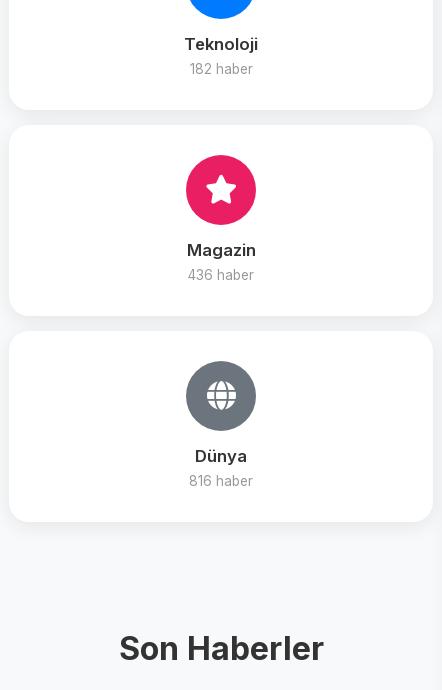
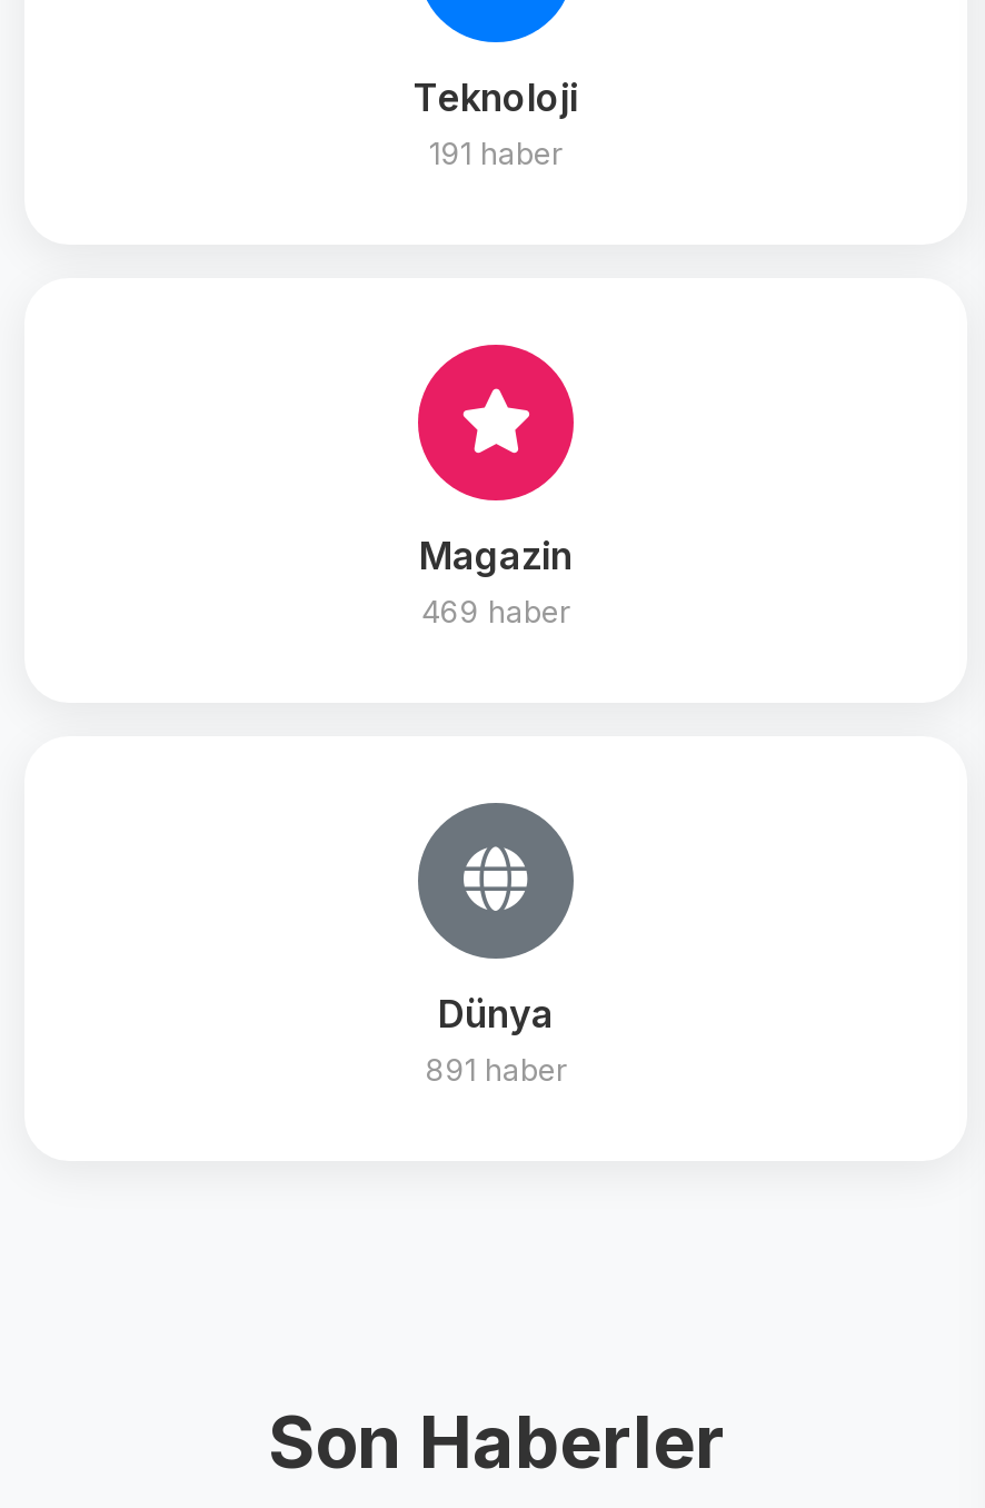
[189,61,252,77] 182 haber -> [429,136,563,171] 191 haber
[188,267,254,283] 436 haber -> [421,594,570,629] 469 haber
[189,473,253,489] 816 haber -> [425,1052,567,1088] 891 haber

